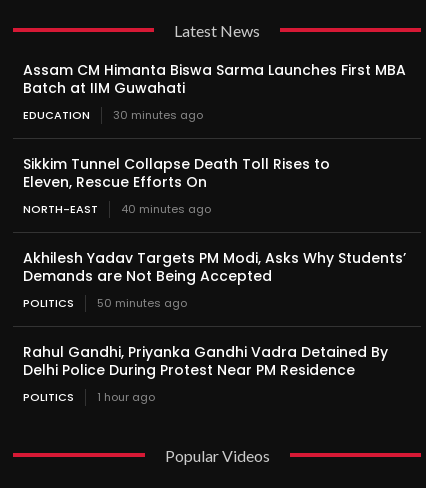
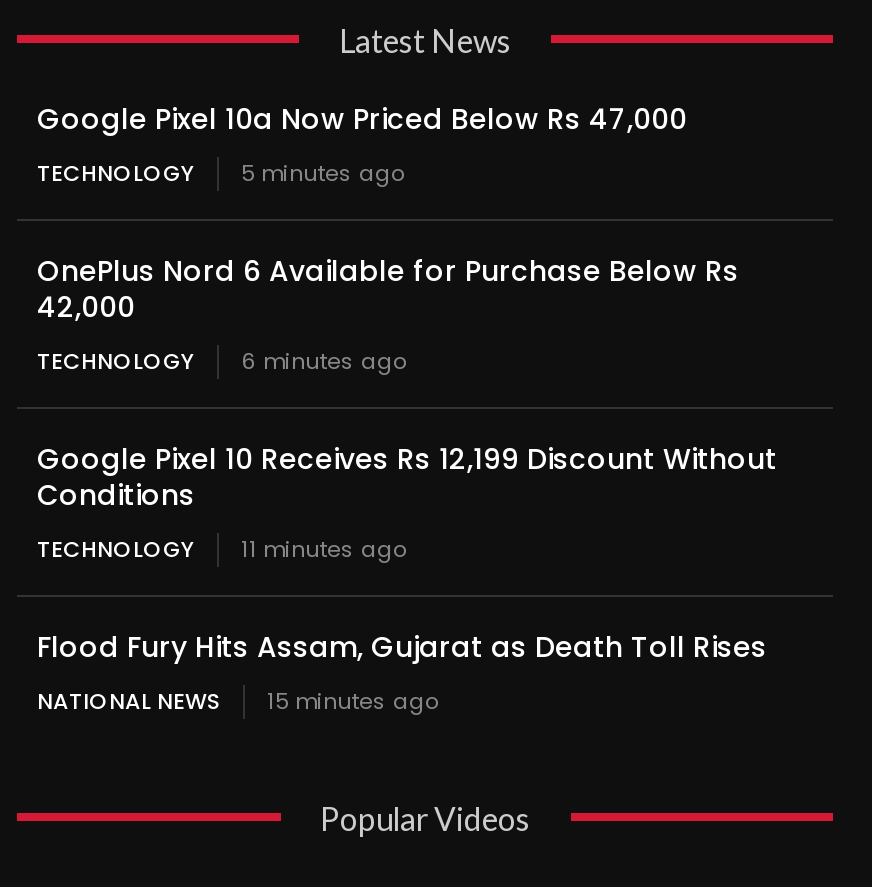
[23,60,406,123] Assam CM Himanta Biswa Sarma Launches First MBA | Batch at IIM Guwahati | EDUCATION | 30 minutes ago -> [37,99,687,189] Google Pixel 10a Now Priced Below Rs 47,000 | TECHNOLOGY | 5 minutes ago
[23,154,330,217] Sikkim Tunnel Collapse Death Toll Rises to | Eleven, Rescue Efforts On | NORTH-EAST | 40 minutes ago -> [37,251,739,377] OnePlus Nord 6 Available for Purchase Below Rs | 42,000 | TECHNOLOGY | 6 minutes ago
[23,248,406,311] Akhilesh Yadav Targets PM Modi, Asks Why Students’ | Demands are Not Being Accepted | POLITICS | 50 minutes ago -> [37,439,777,565] Google Pixel 10 Receives Rs 12,199 Discount Without | Conditions | TECHNOLOGY | 11 minutes ago
[23,342,388,405] Rahul Gandhi, Priyanka Gandhi Vadra Detained By | Delhi Police During Protest Near PM Residence | POLITICS | 1 hour ago -> [37,627,767,717] Flood Fury Hits Assam, Gujarat as Death Toll Rises | NATIONAL NEWS | 15 minutes ago

